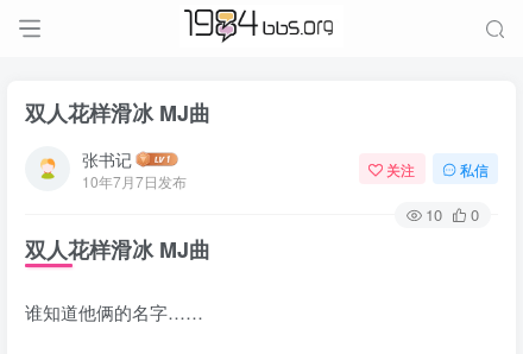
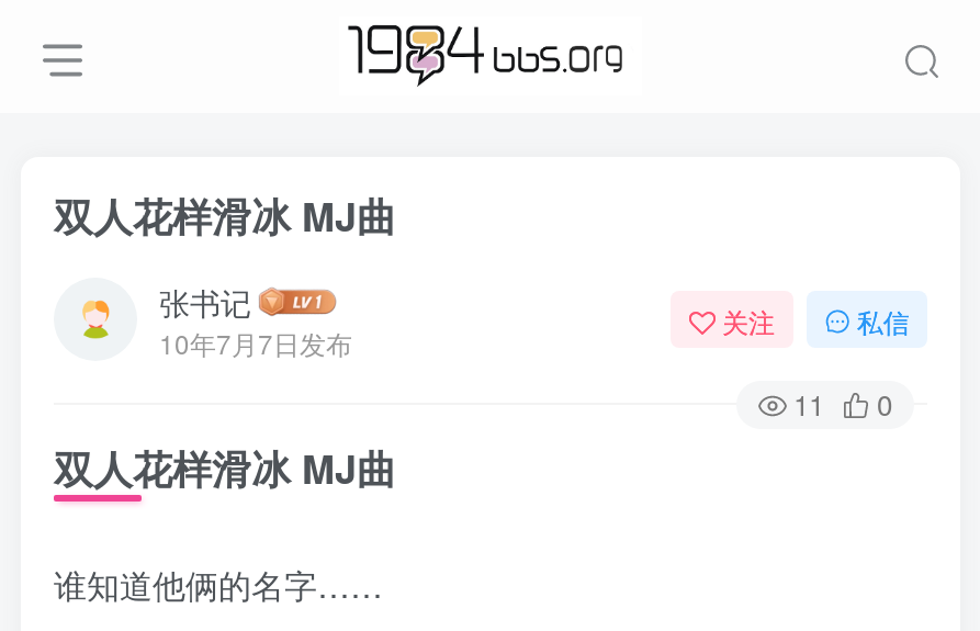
[426,203,479,226] 10 0 -> [793,383,892,425] 11 0

